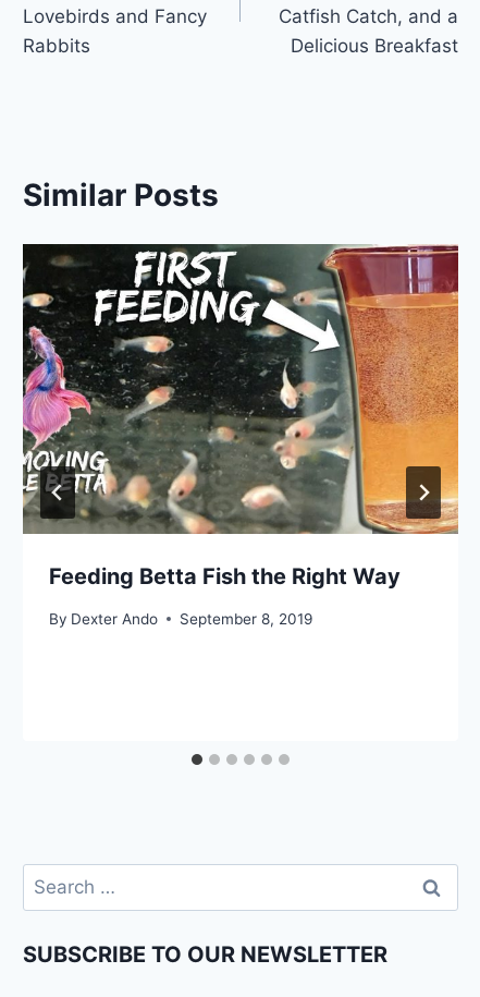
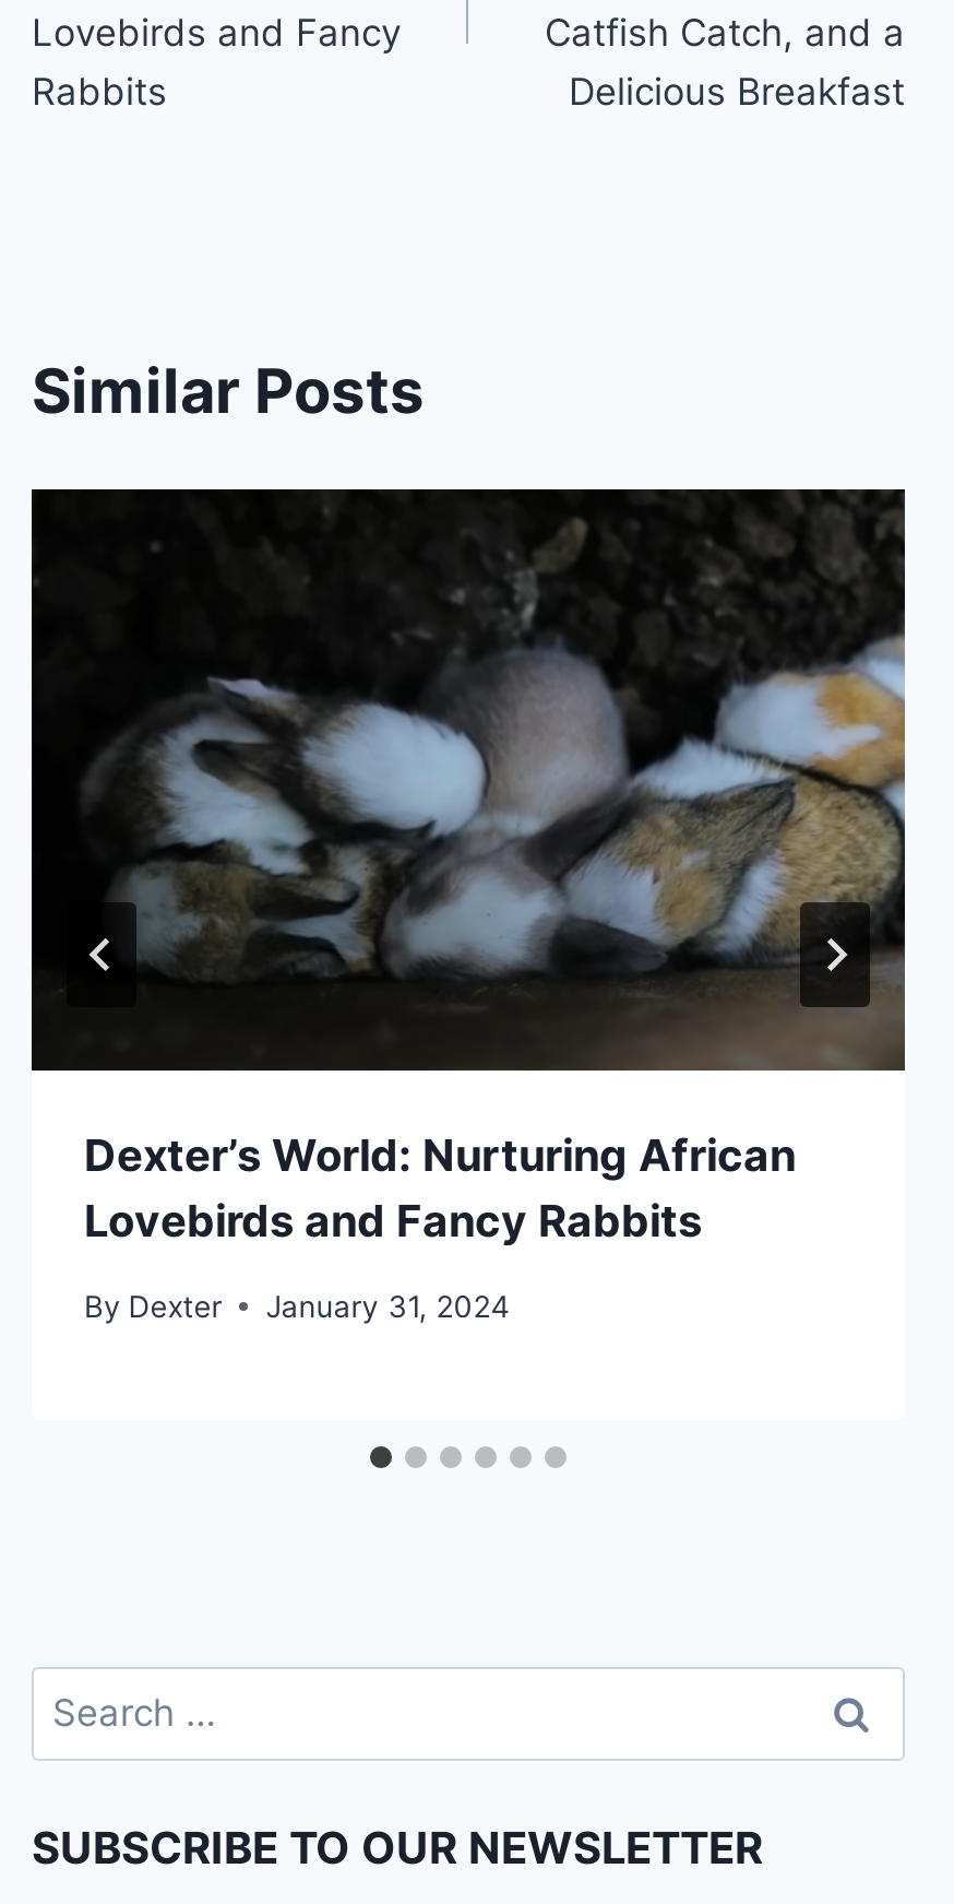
[22,243,459,590] [image] | Feeding Betta Fish the Right Way -> [29,487,907,1248] [image] | Dexter’s World: Nurturing African | Lovebirds and Fancy Rabbits
[49,610,313,627] By Dexter Ando | September 8, 2019 -> [84,1289,510,1324] By Dexter | January 31, 2024

